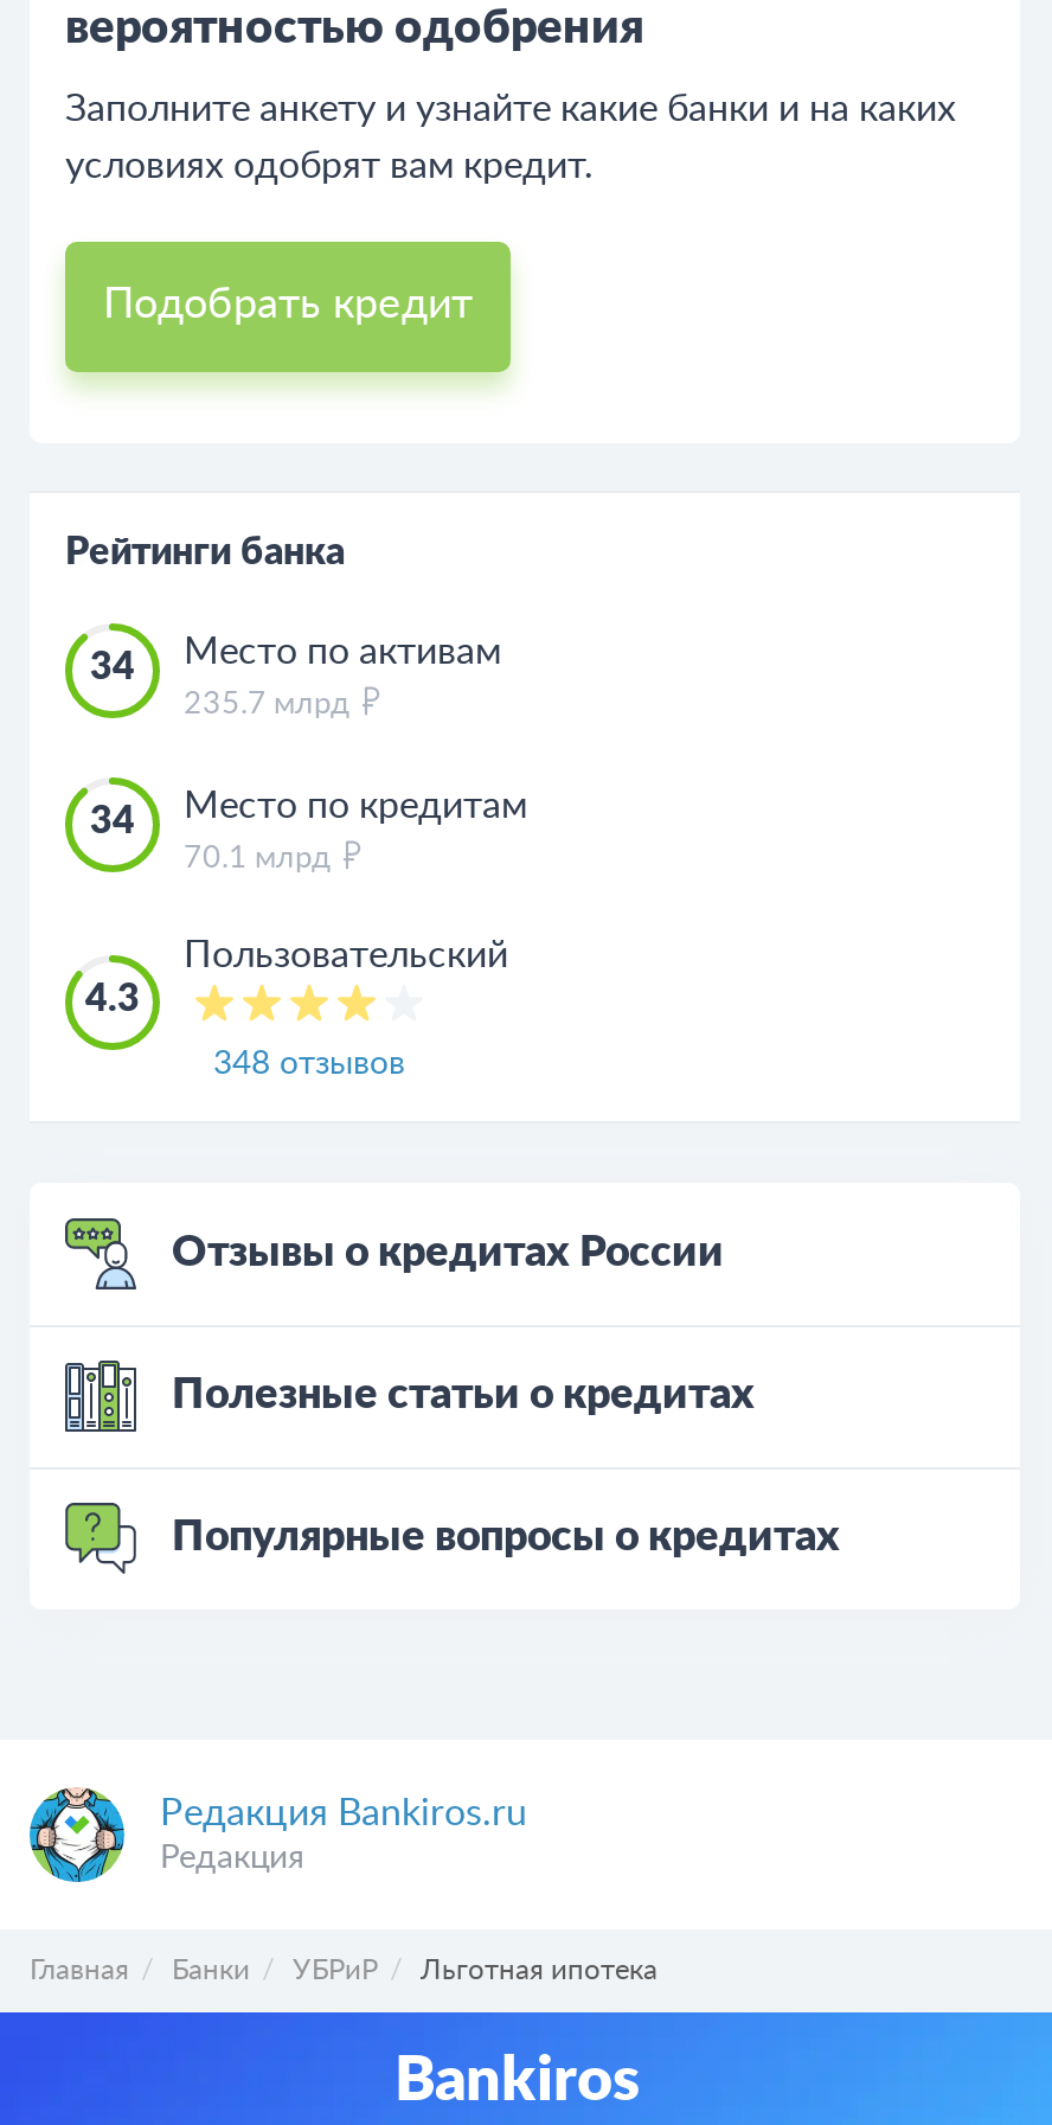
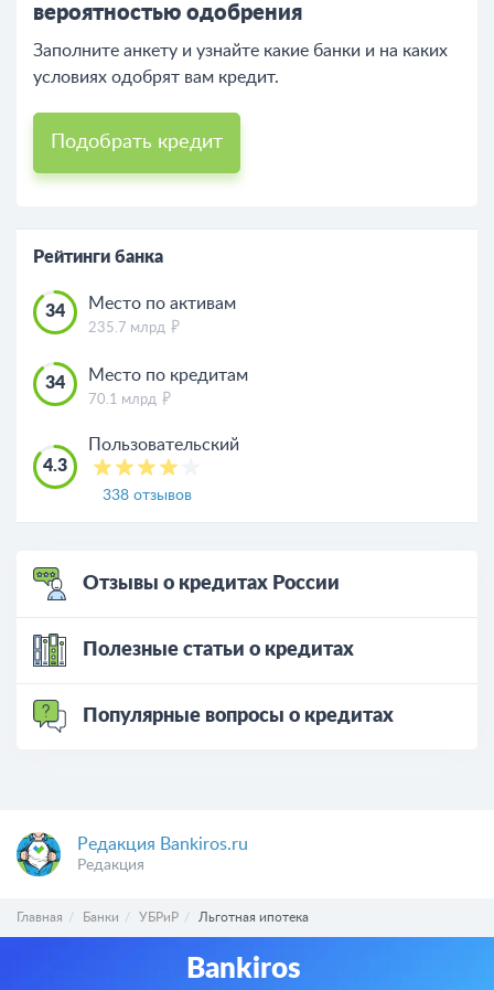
[213,1048,405,1081] 348 отзывов -> [102,488,191,503] 338 отзывов

